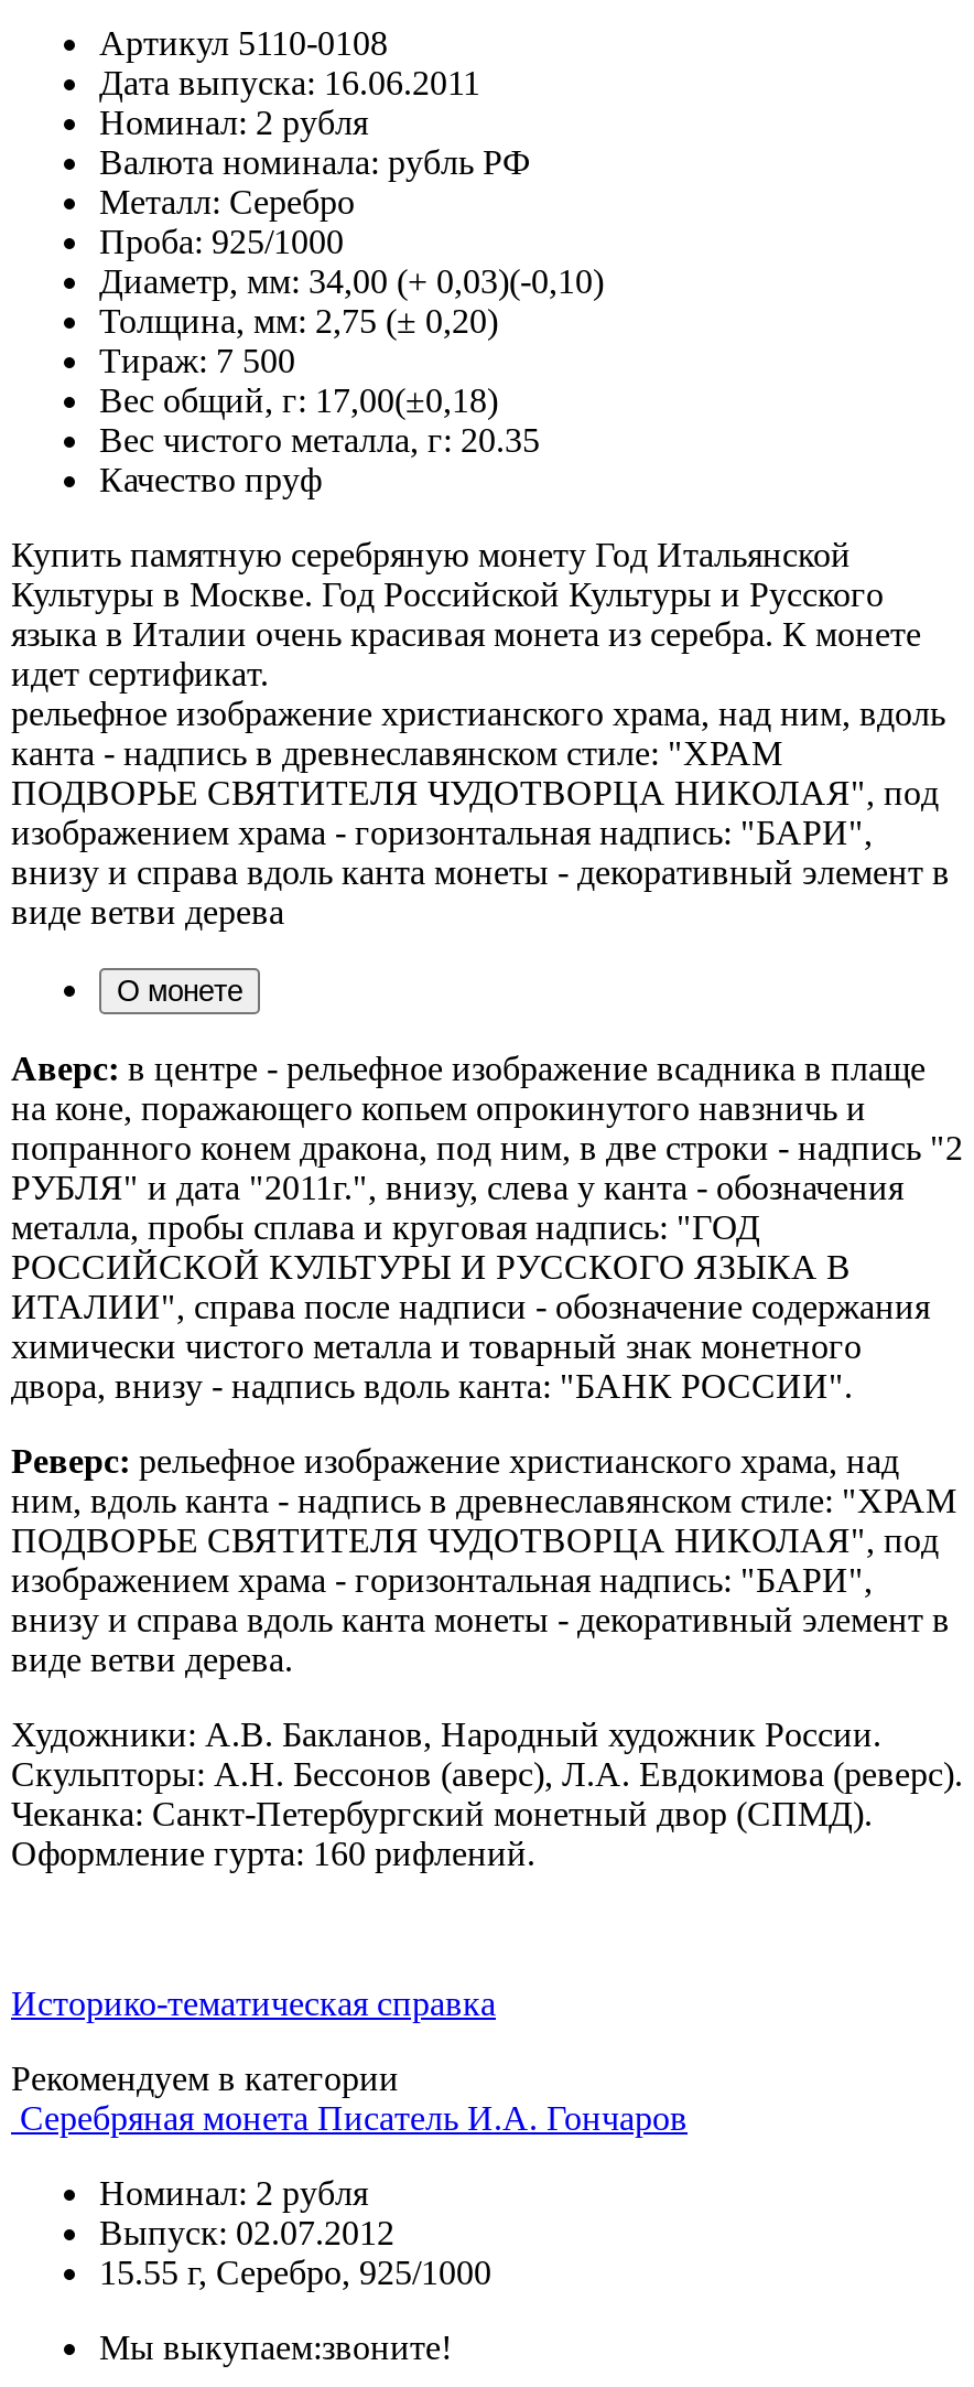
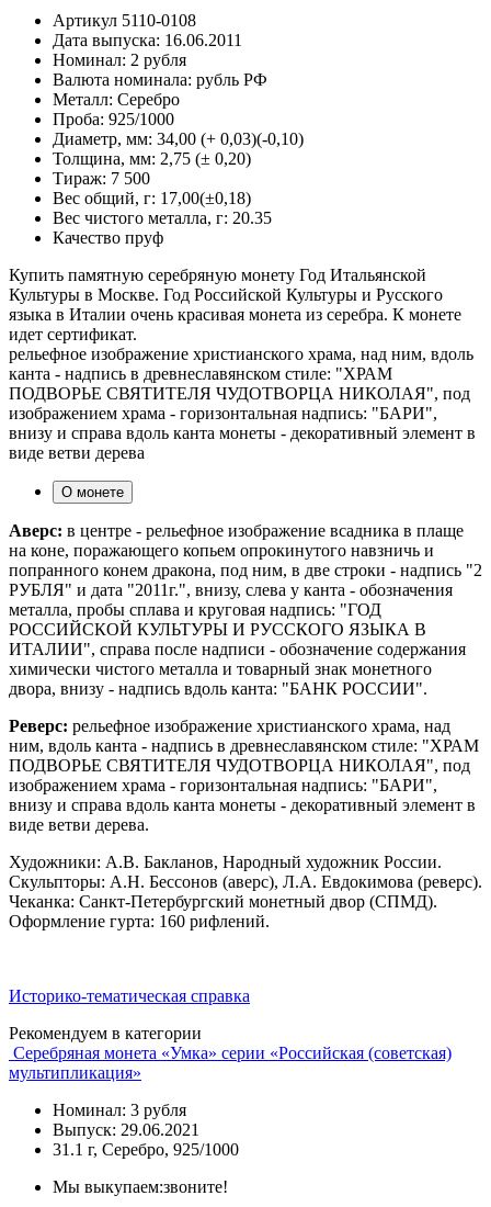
[20,2099,688,2136] Серебряная монета Писатель И.А. Гончаров -> [9,1043,452,1082] Серебряная монета «Умка» серии «Российская (советская) | мультипликация»
[99,2174,491,2291] Номинал: 2 рубля | Выпуск: 02.07.2012 | 15.55 г, Серебро, 925/1000 -> [53,1100,239,1159] Номинал: 3 рубля | Выпуск: 29.06.2021 | 31.1 г, Серебро, 925/1000

